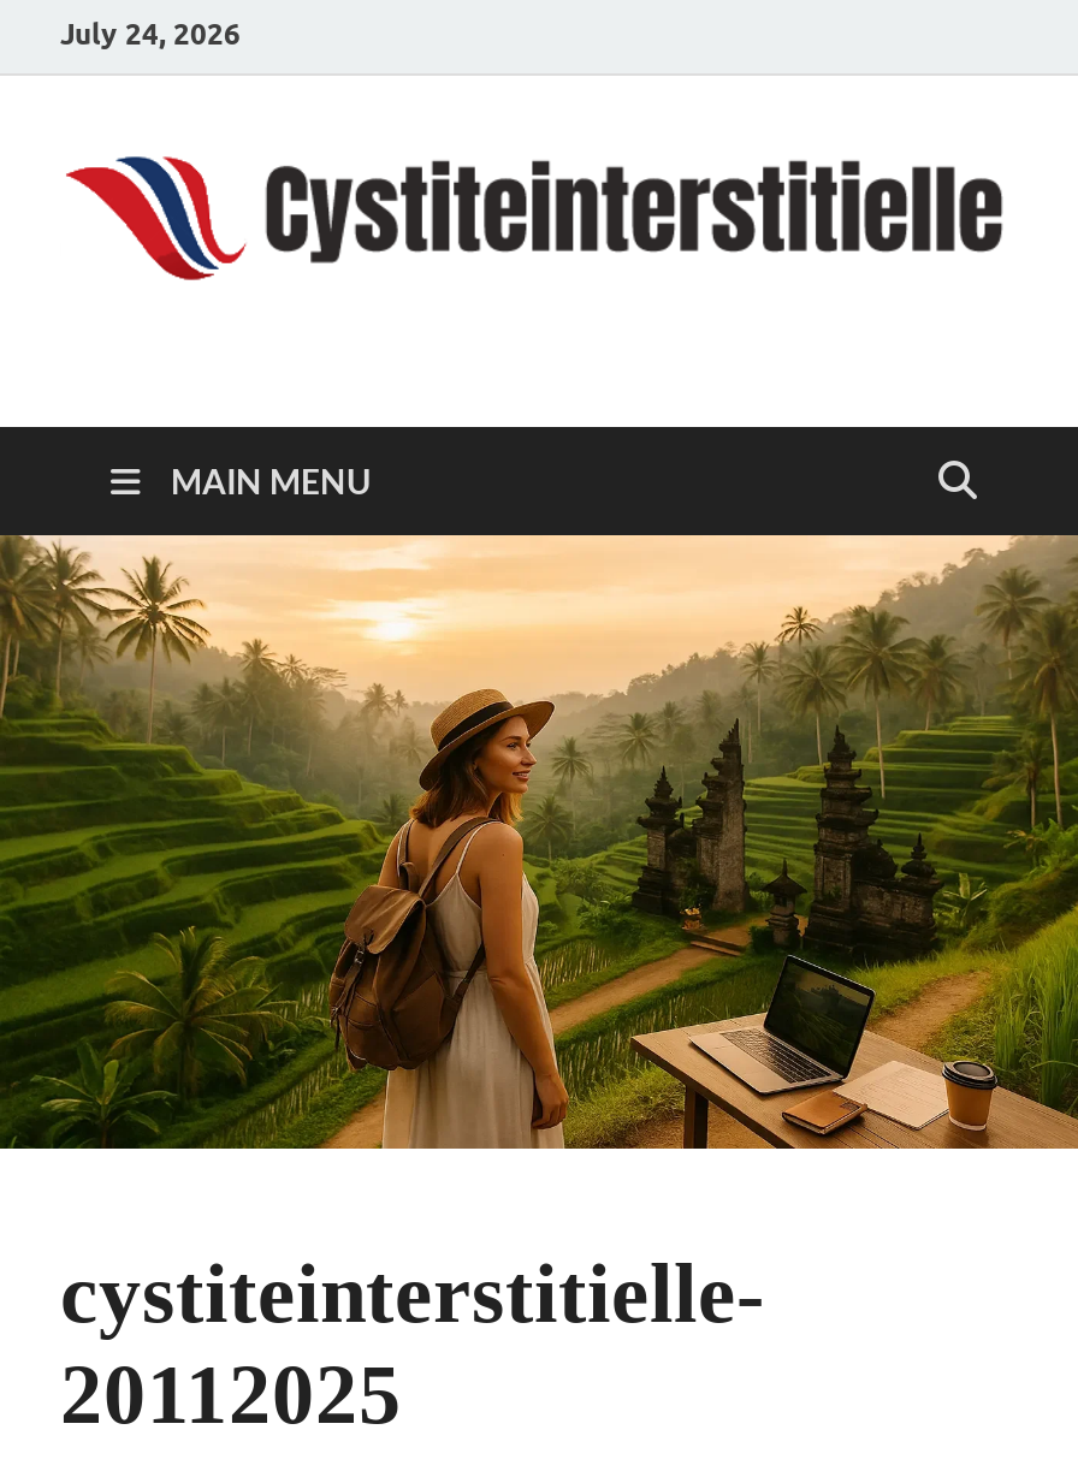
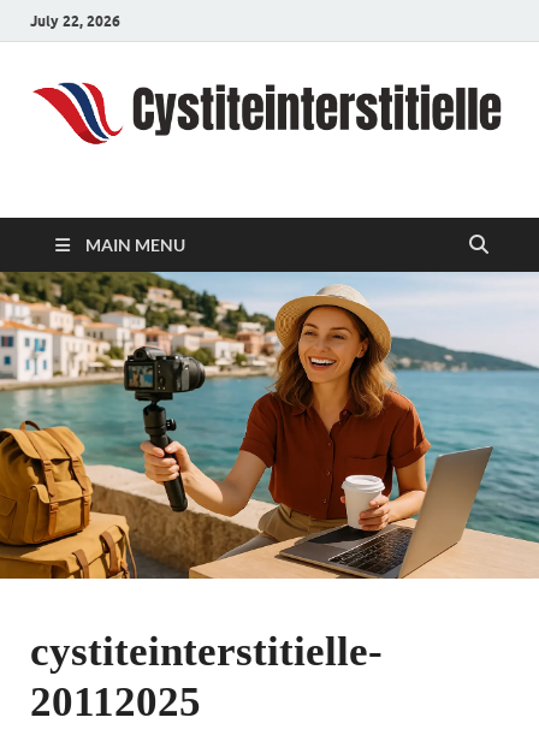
[60,14,241,51] July 24, 2026 -> [30,11,120,29] July 22, 2026
[7,533,1071,1151] [image] -> [4,271,535,580] [image]

